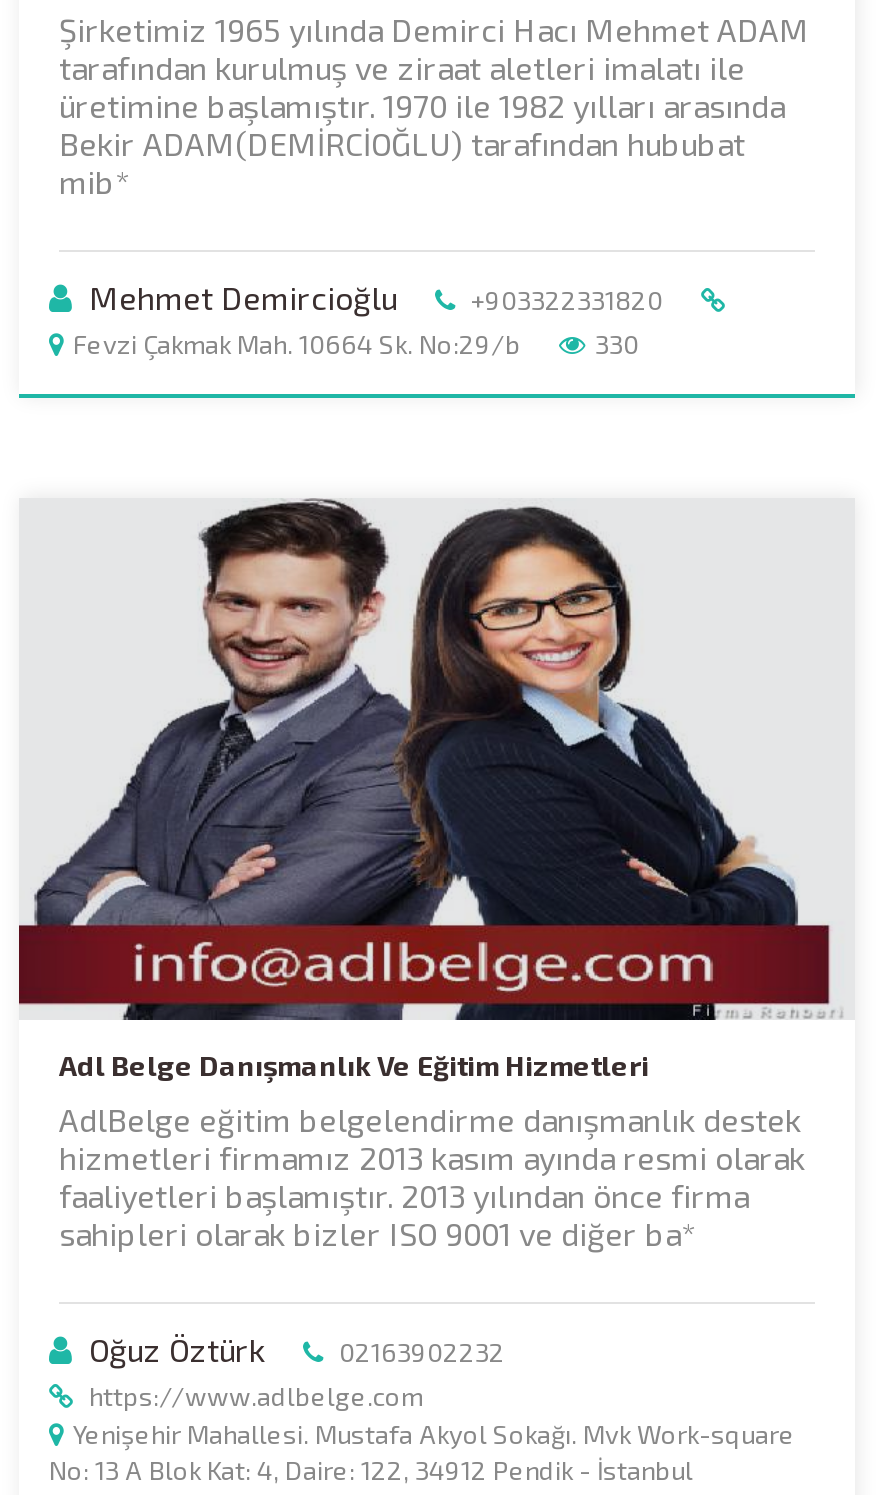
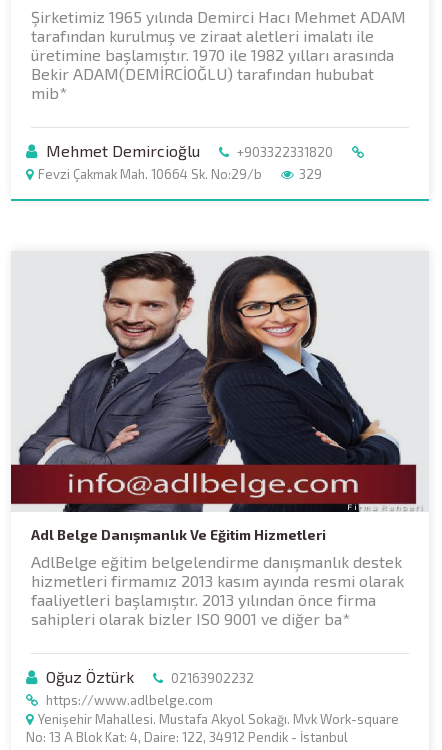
[595,328,639,360] 330 -> [299,166,322,182] 329

